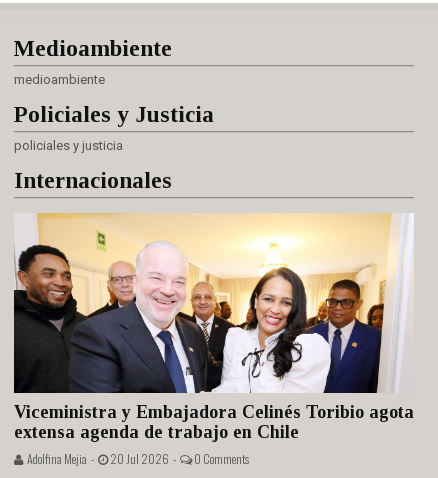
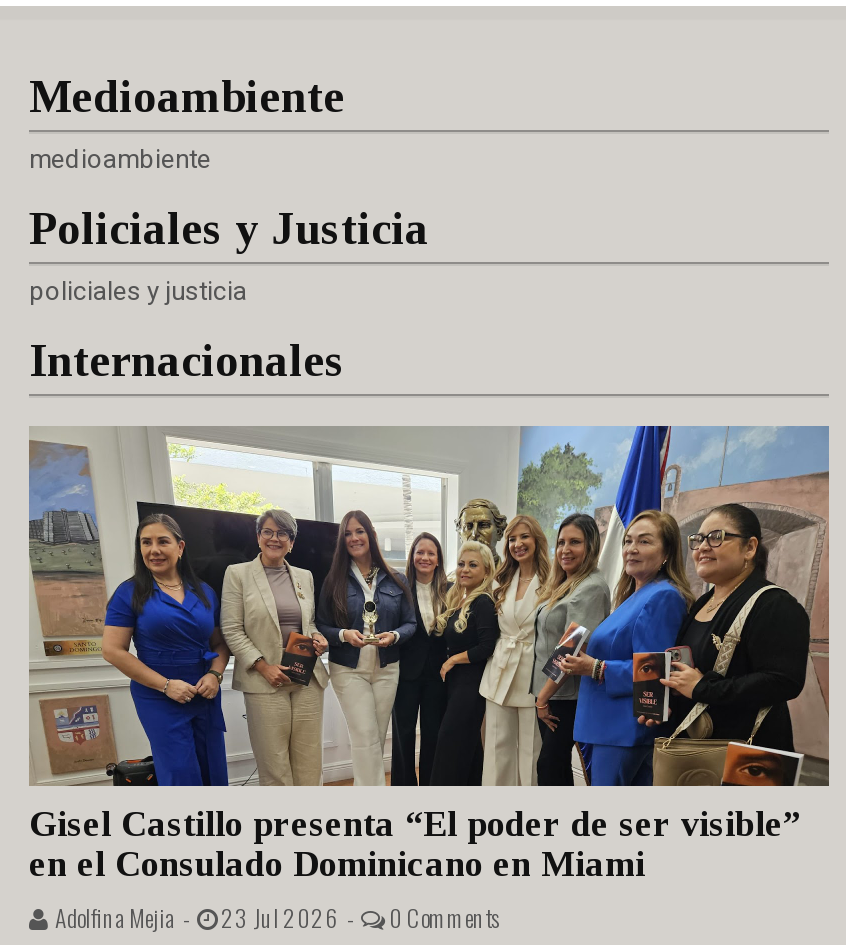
[13,213,414,467] [image] | Viceministra y Embajadora Celinés Toribio agota | extensa agenda de trabajo en Chile | Adolfina Mejia - 20 Jul 2026 - -> [27,424,831,934] [image] | Gisel Castillo presenta “El poder de ser visible” | en el Consulado Dominicano en Miami | Adolfina Mejia - 23 Jul 2026 -

